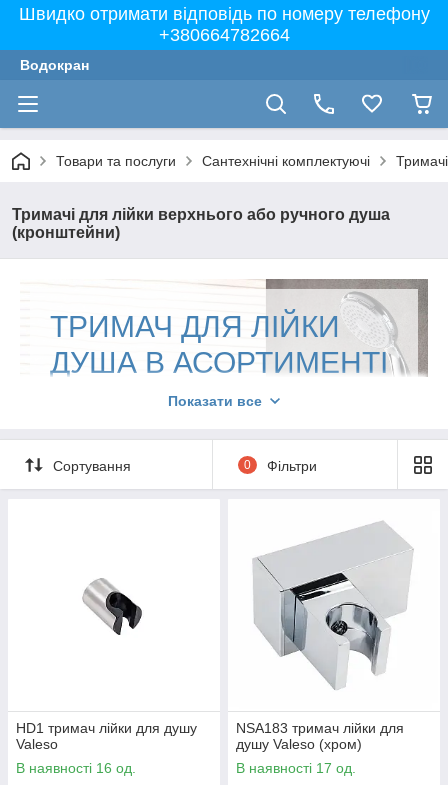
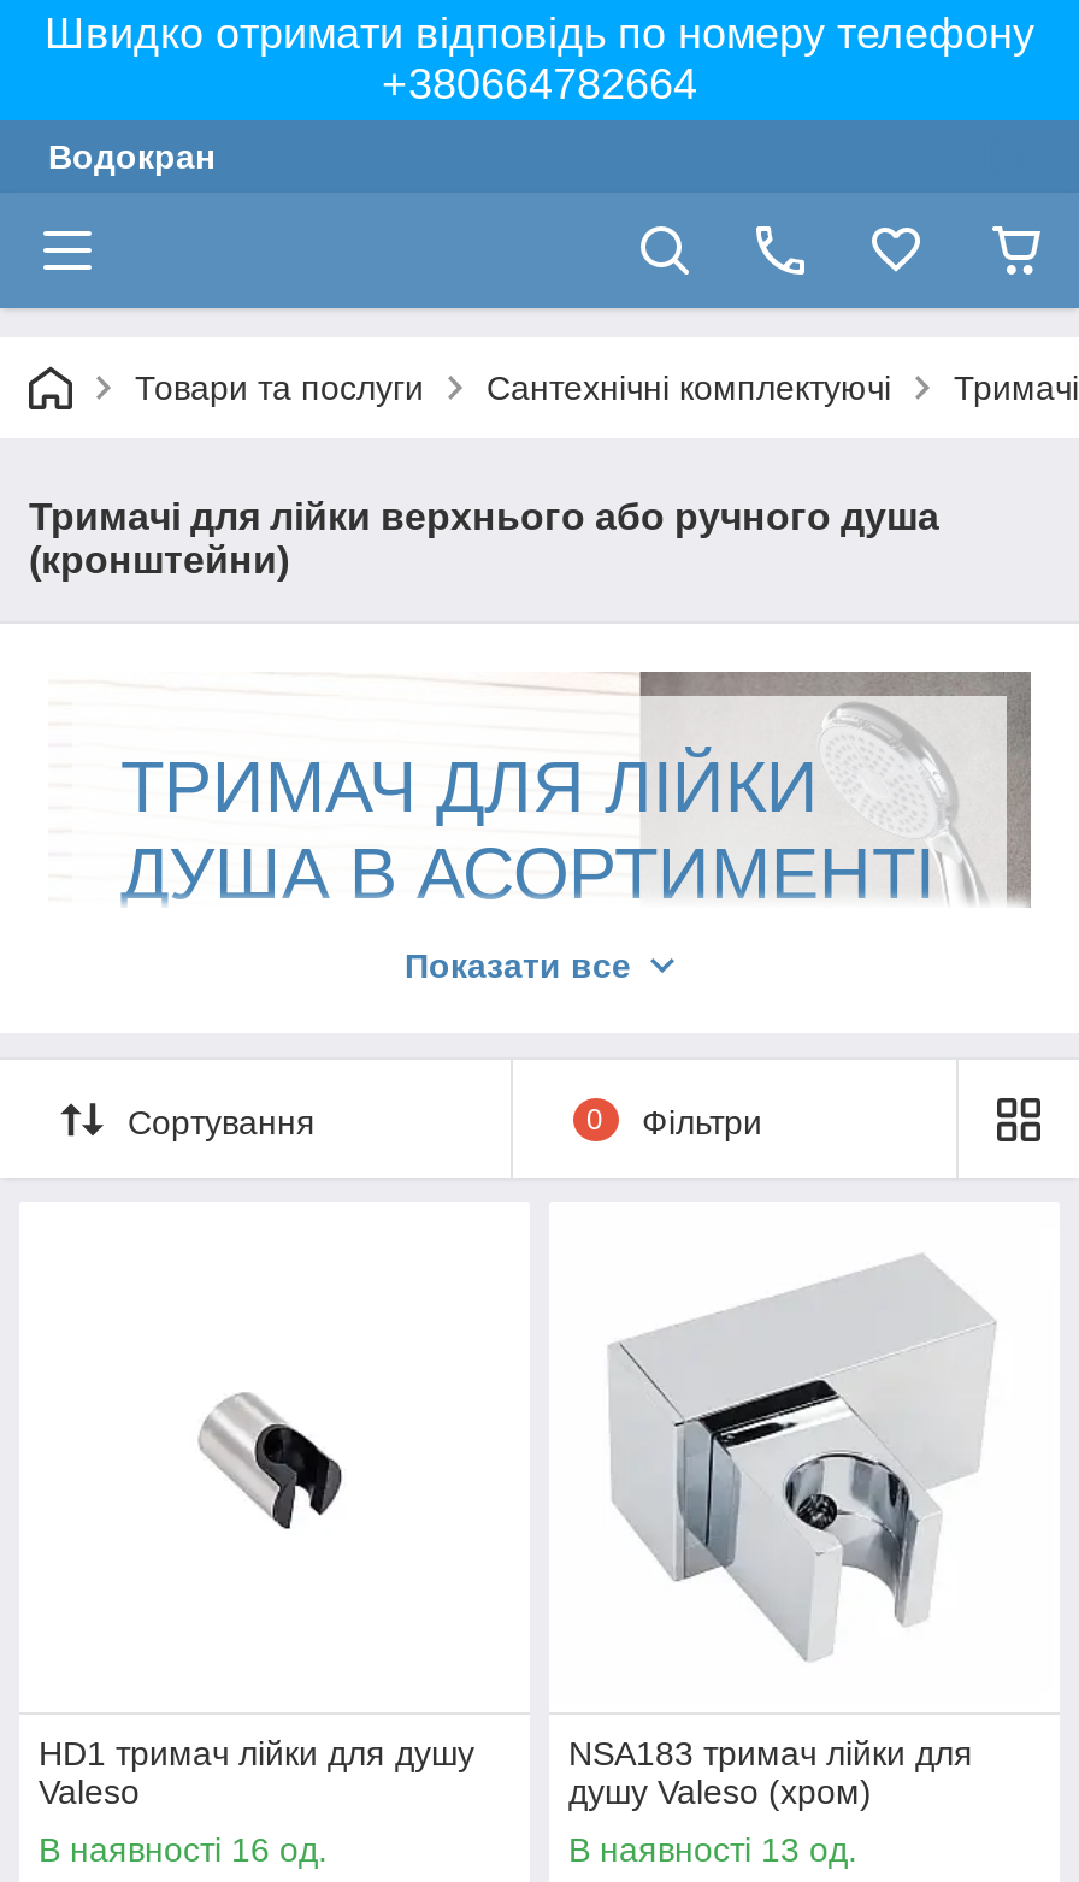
[236,760,356,776] В наявності 17 од. -> [568,1830,857,1869] В наявності 13 од.

